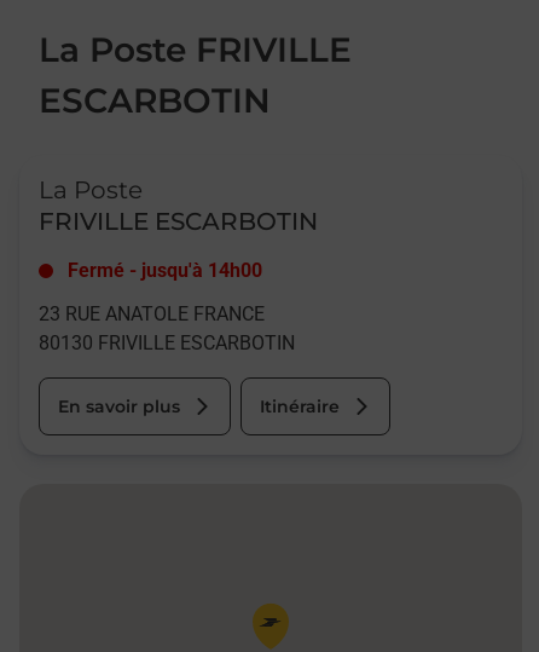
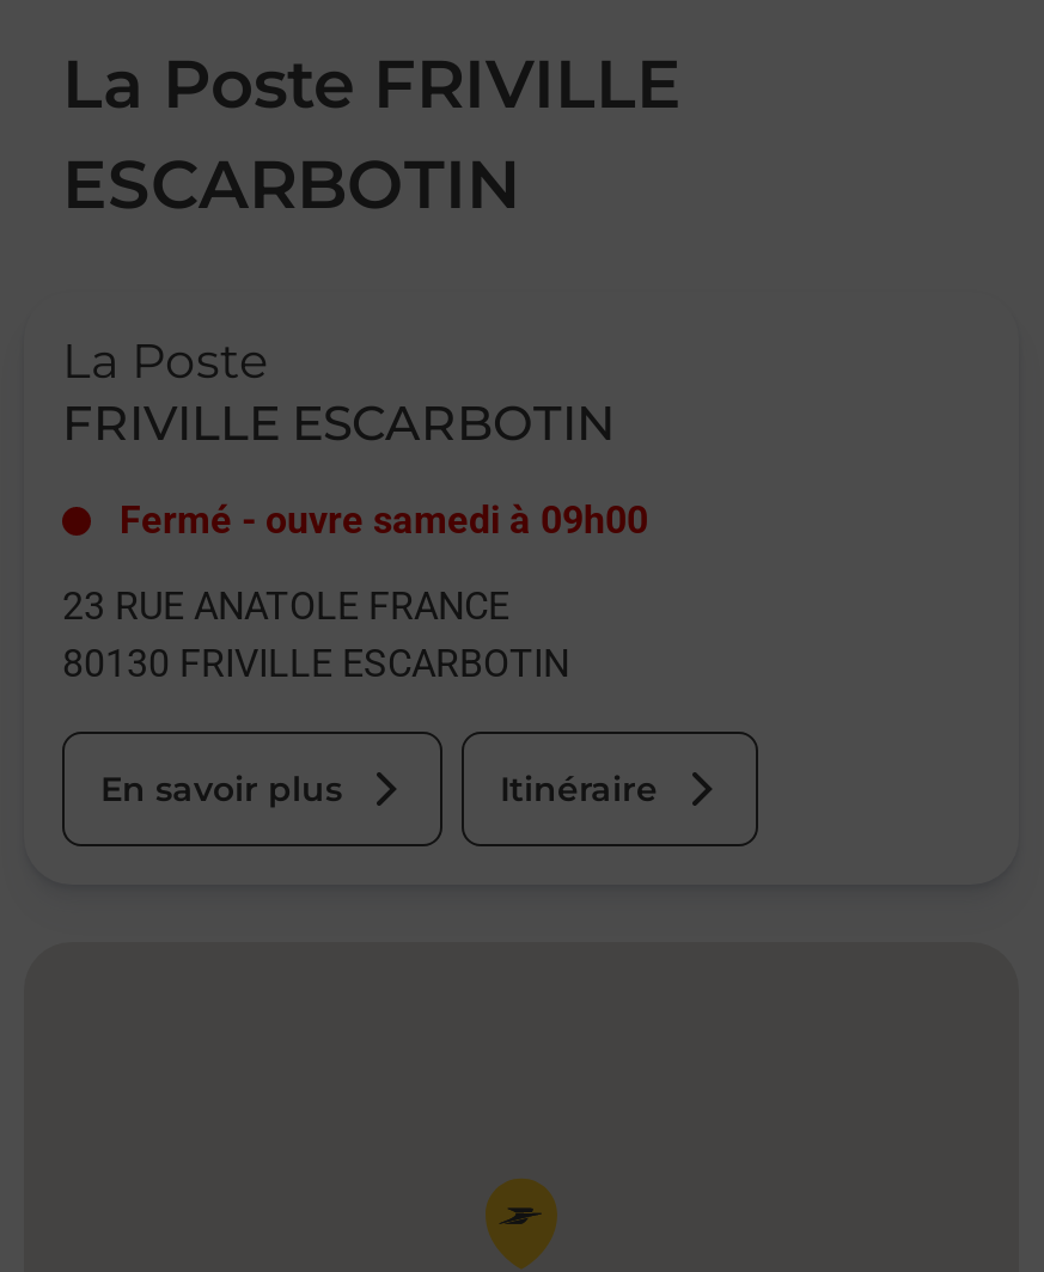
[68,259,262,282] Fermé - jusqu'à 14h00 -> [120,497,648,543] Fermé - ouvre samedi à 09h00

